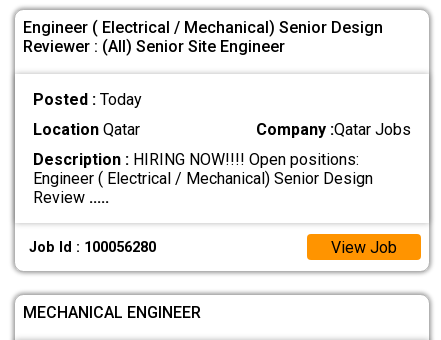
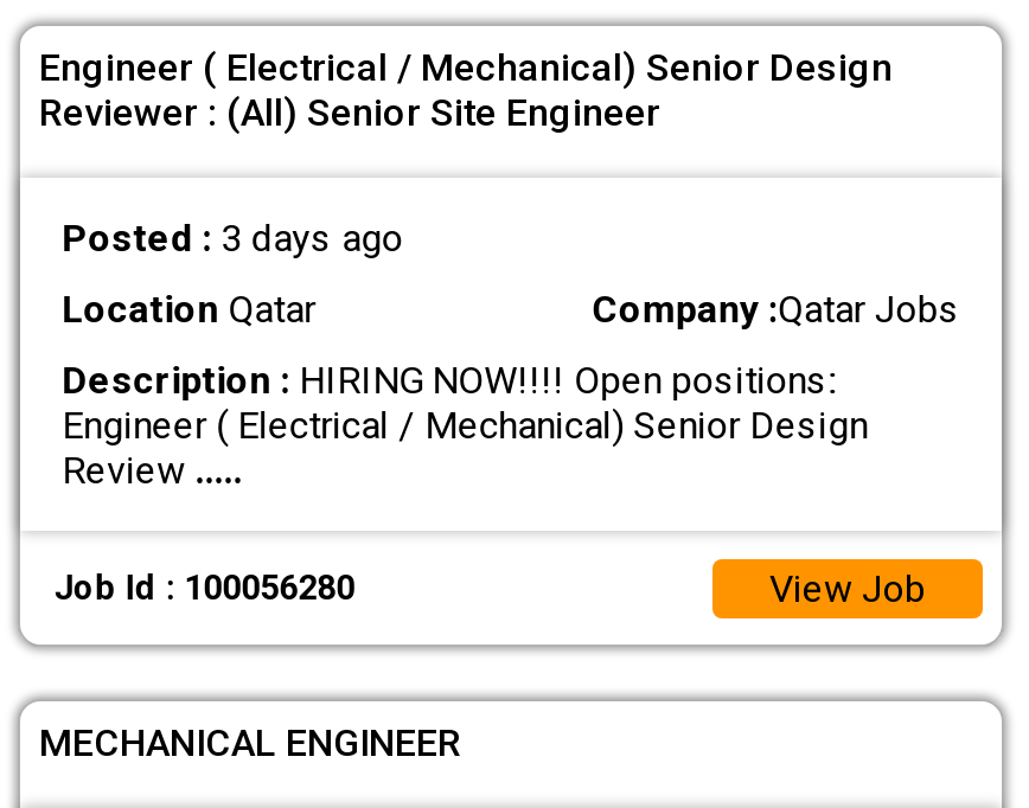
[33,90,142,109] Posted : Today -> [62,215,403,260] Posted : 3 days ago

